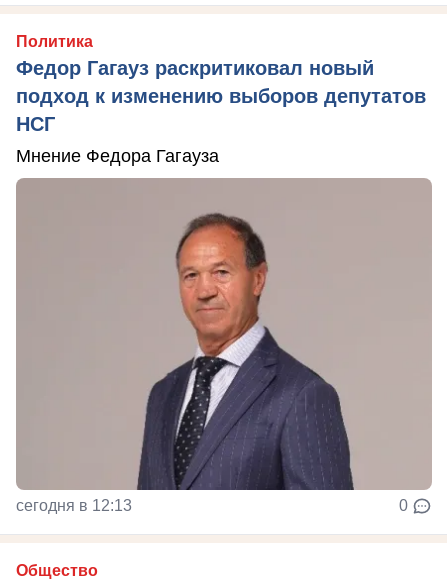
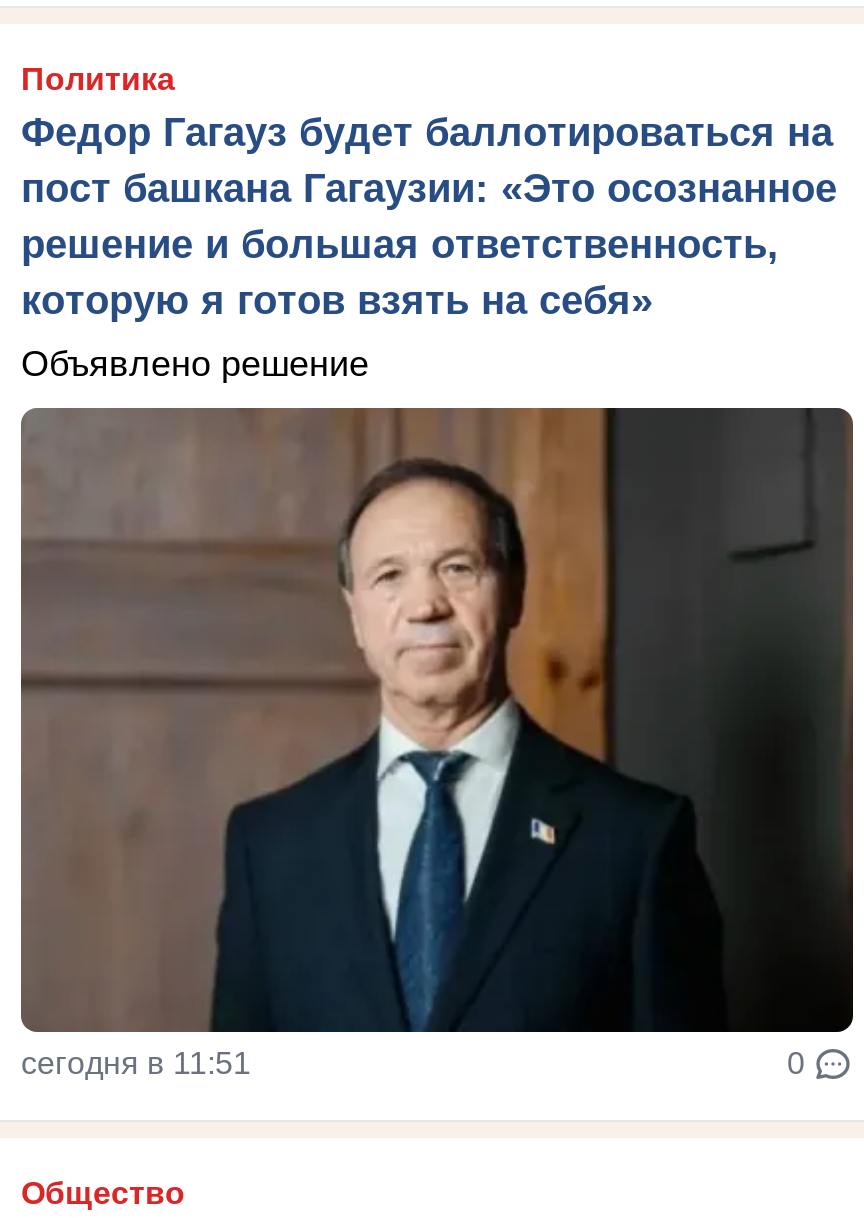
[16,57,426,135] Федор Гагауз раскритиковал новый | подход к изменению выборов депутатов | НСГ -> [21,111,837,323] Федор Гагауз будет баллотироваться на | пост башкана Гагаузии: «Это осознанное | решение и большая ответственность, | которую я готов взять на себя»
[16,146,219,166] Мнение Федора Гагауза -> [21,345,369,385] Объявлено решение
[16,179,432,514] [image] | сегодня в 12:13 -> [21,408,853,1081] [image] | сегодня в 11:51

